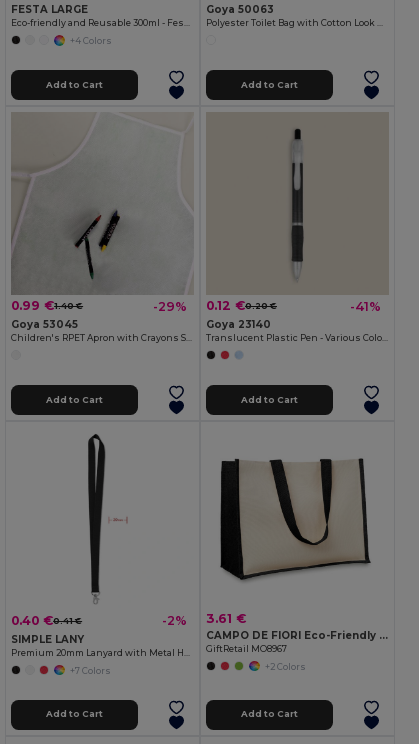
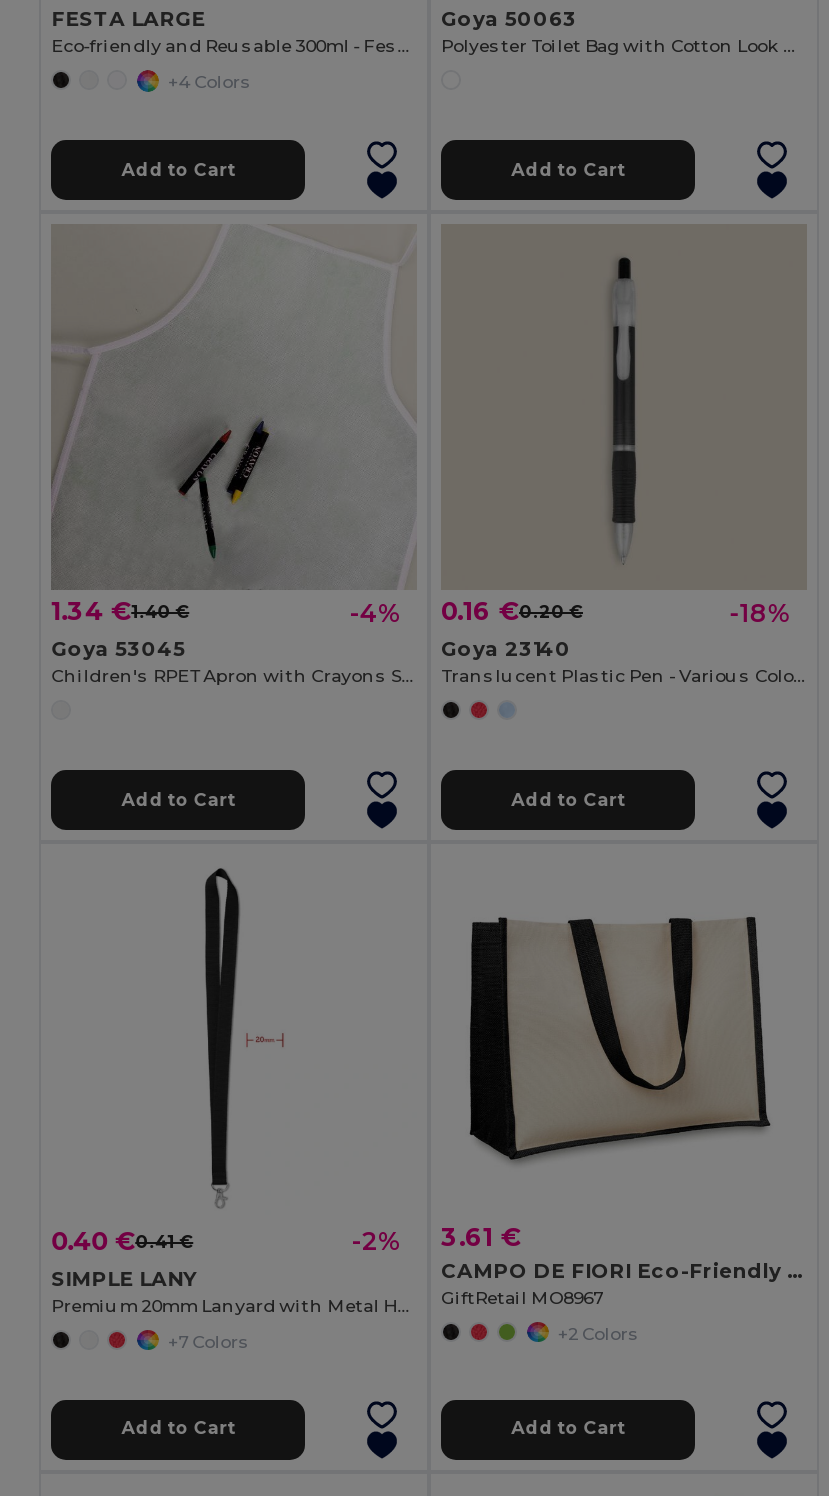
[11,298,83,313] 0.99 €1.40 € -> [51,596,189,626] 1.34 €1.40 €
[152,298,186,313] -29% -> [350,597,402,627] -4%
[206,298,277,313] 0.12 €0.20 € -> [441,596,583,626] 0.16 €0.20 €
[350,298,381,313] -41% -> [730,597,792,627] -18%

